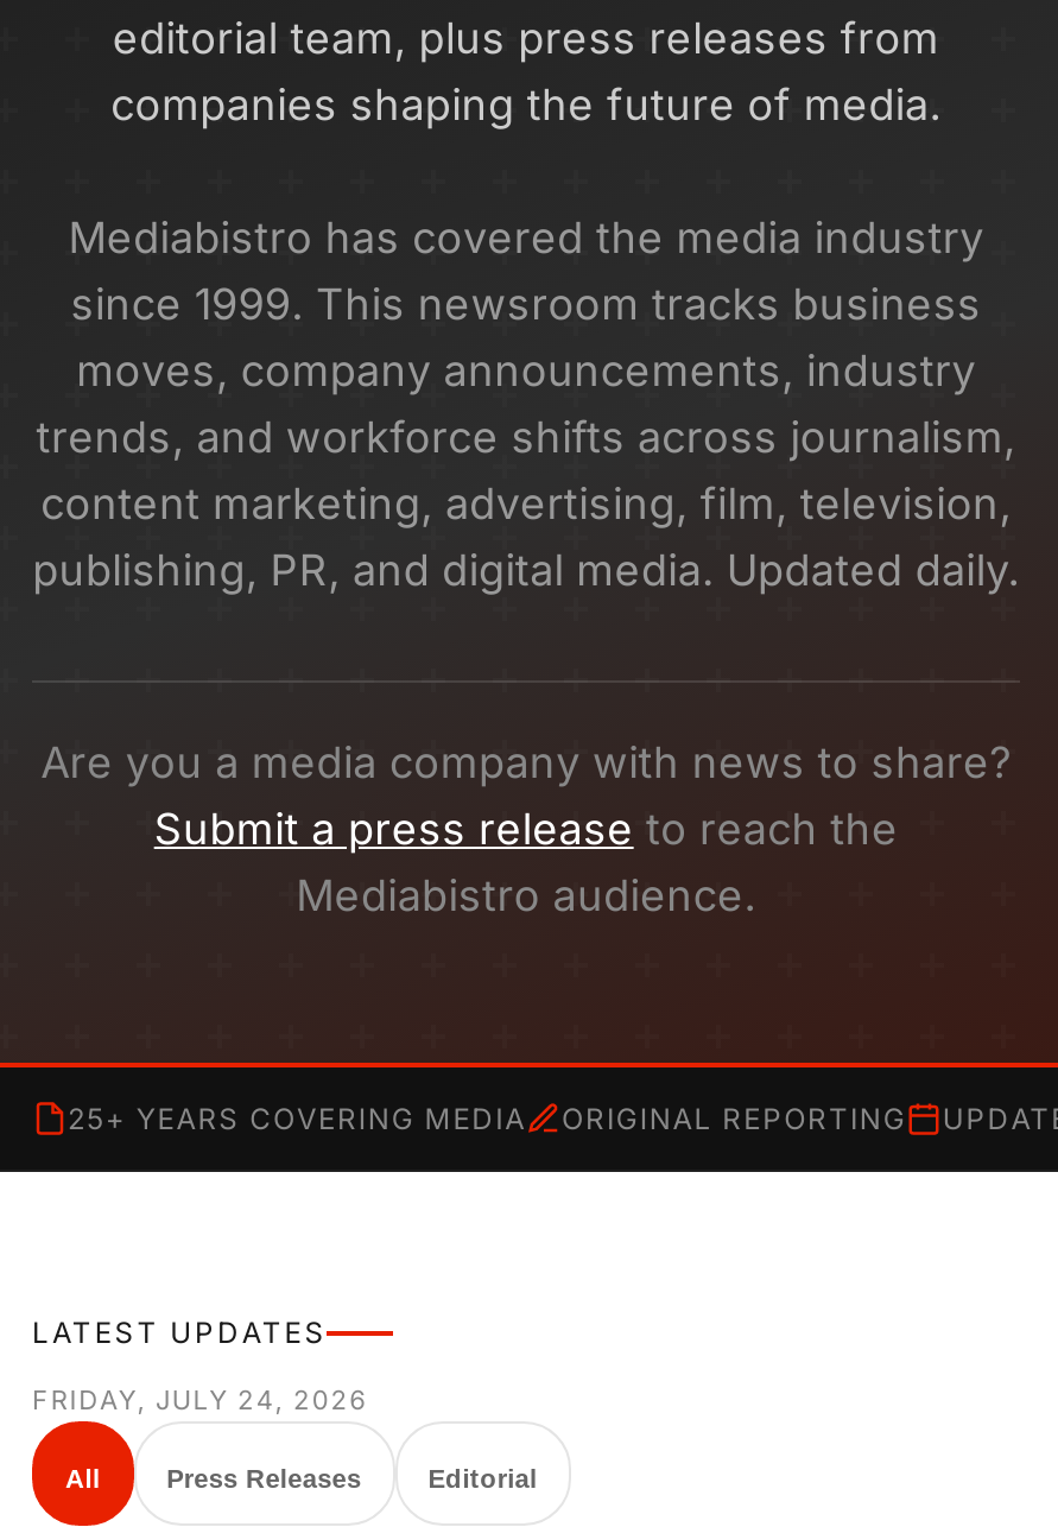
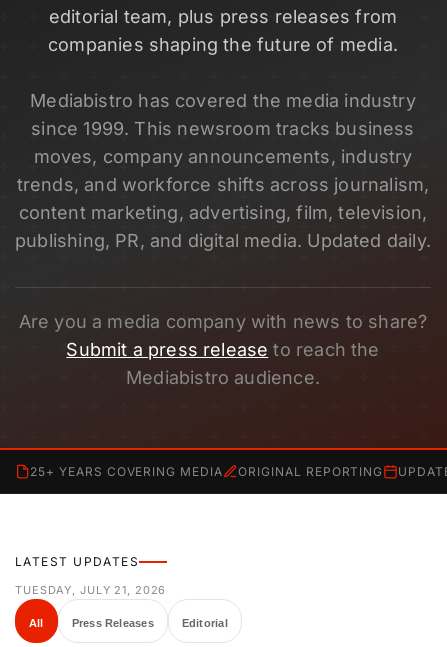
[32,1383,368,1417] FRIDAY, JULY 24, 2026 -> [15,583,166,597] TUESDAY, JULY 21, 2026

